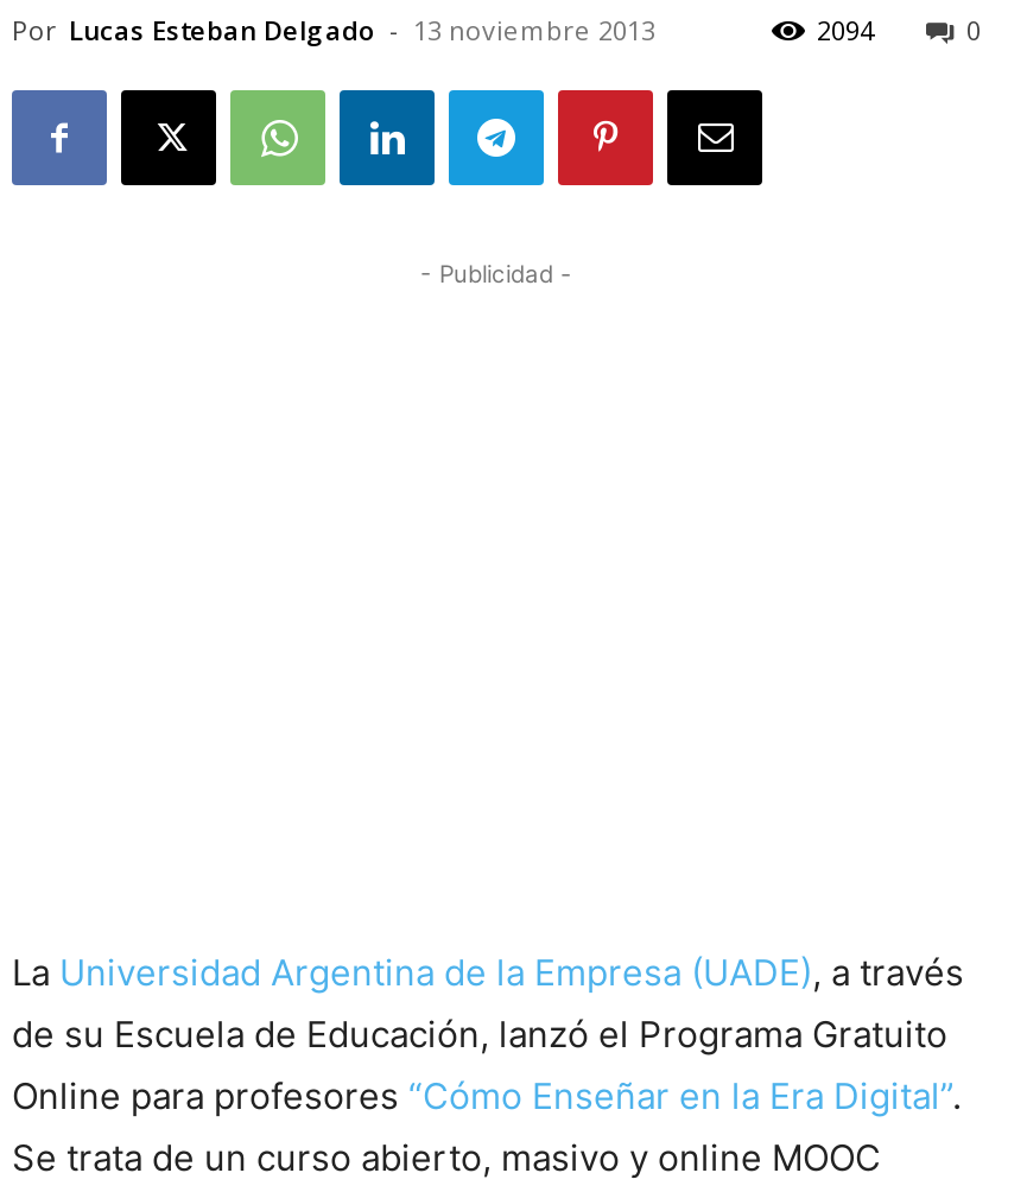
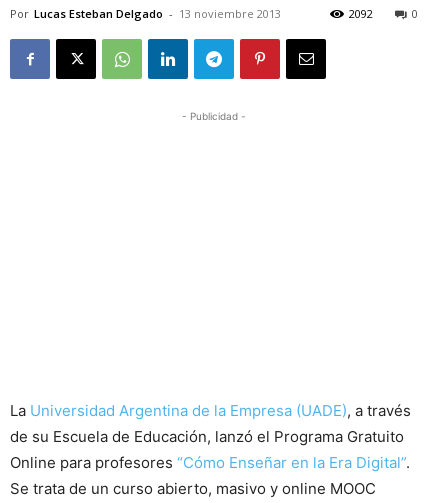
[817,12,874,47] 2094 -> [349,6,373,21] 2092

